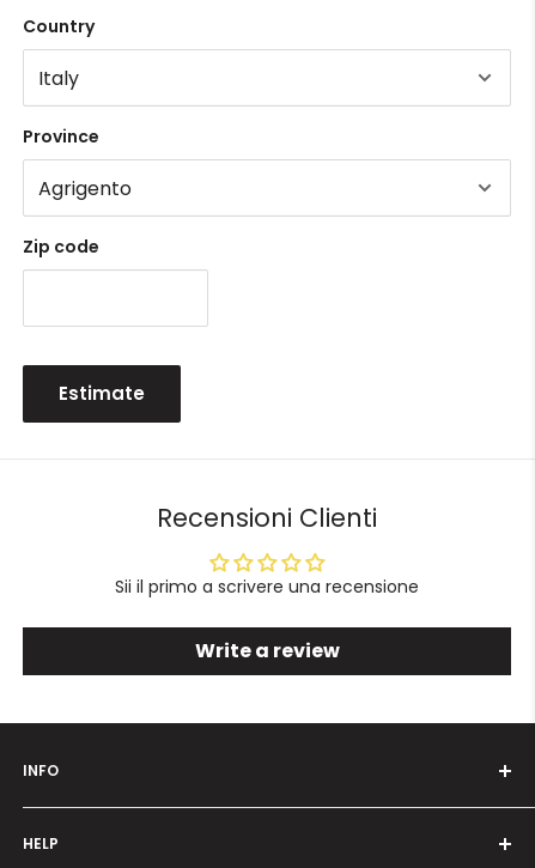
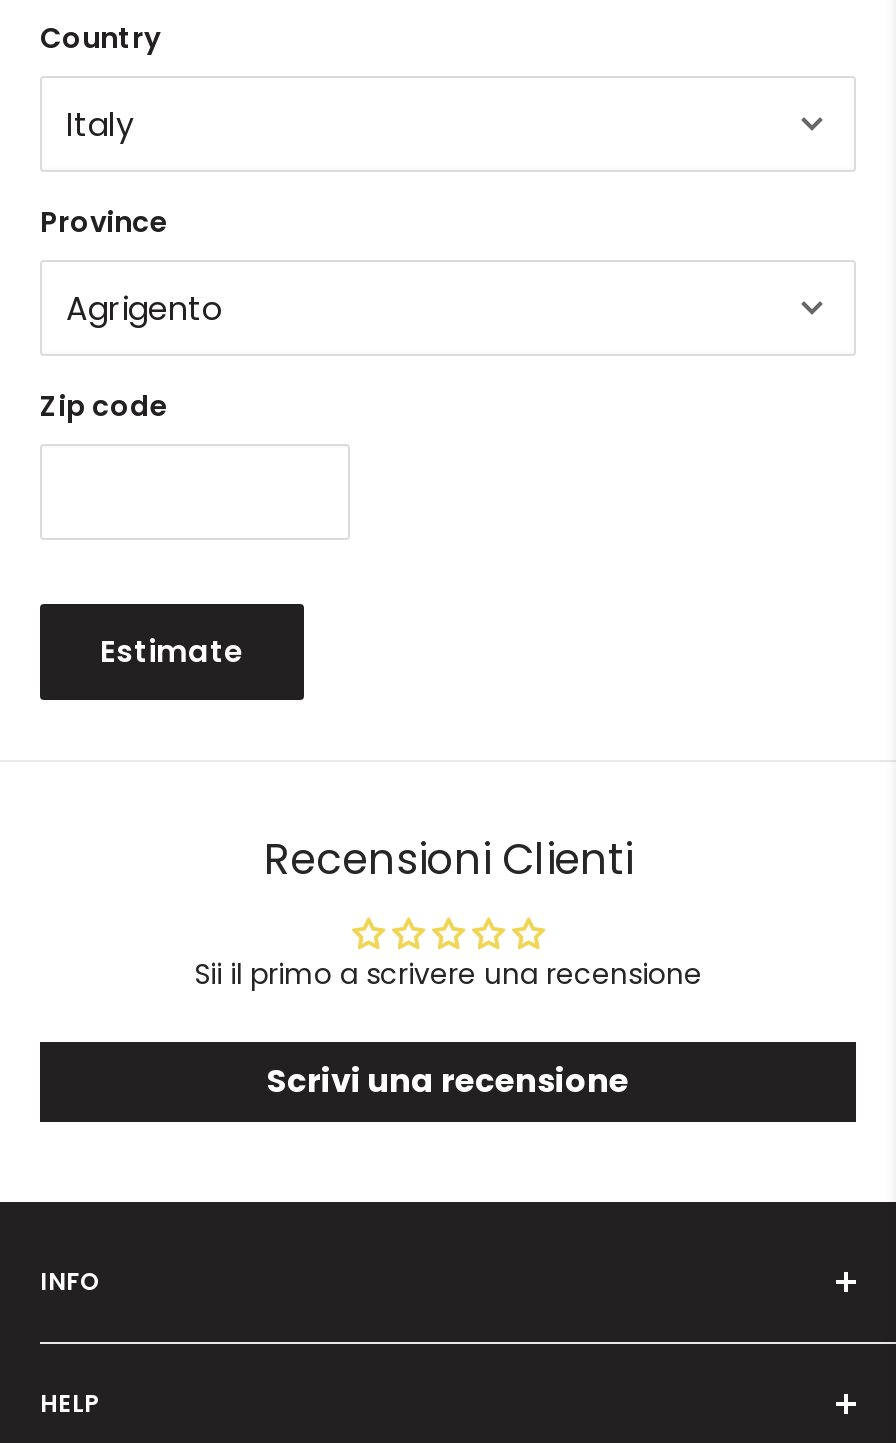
[194,637,339,665] Write a review -> [267,1059,629,1105] Scrivi una recensione

